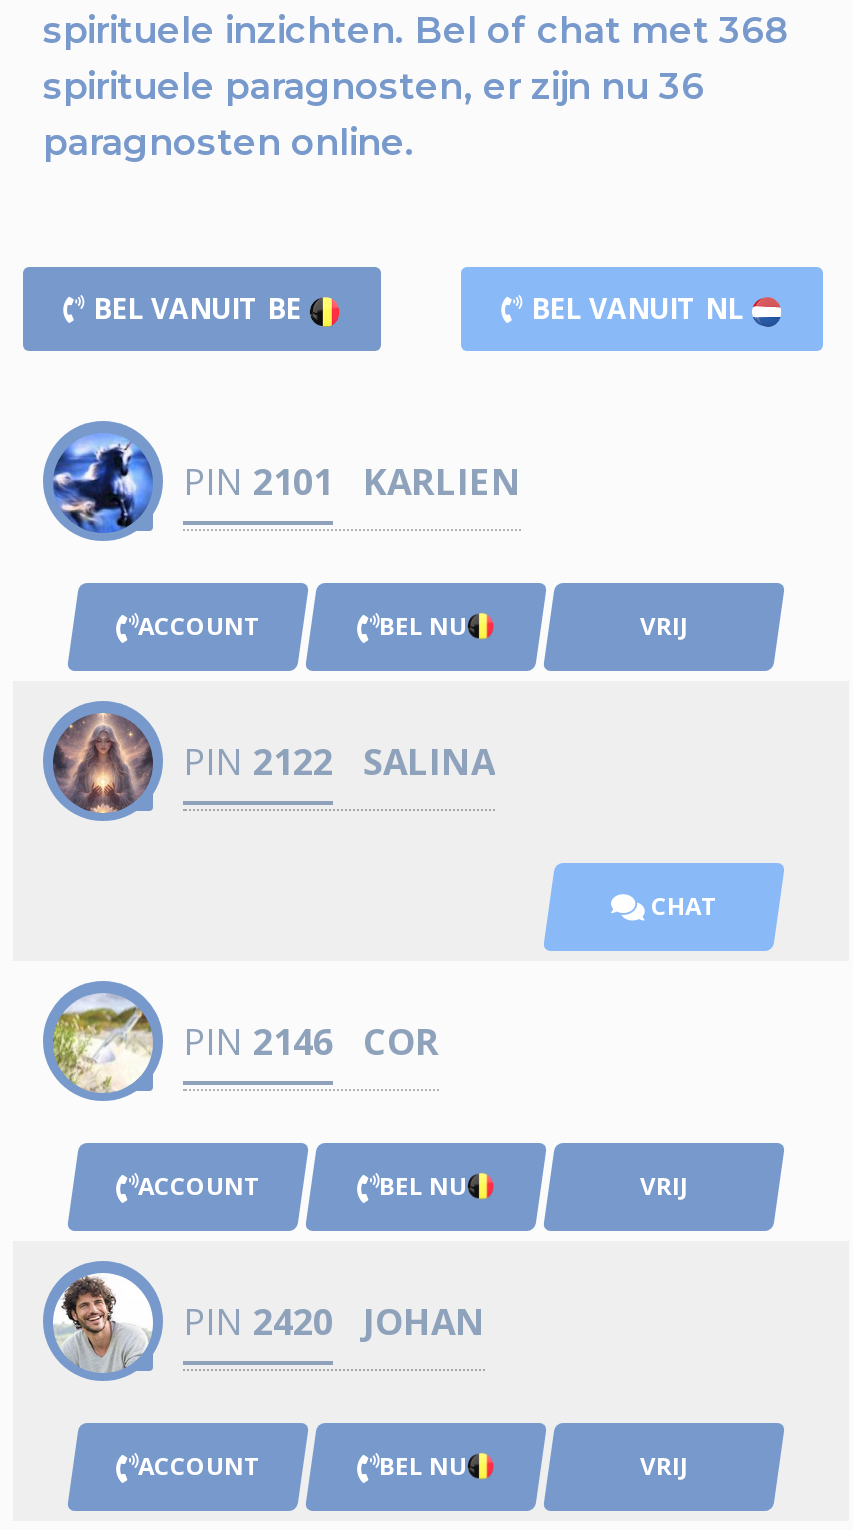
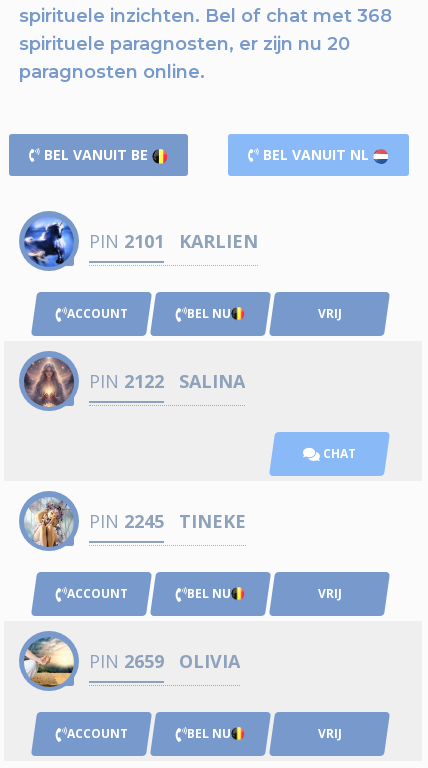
[43,65,705,109] spirituele paragnosten, er zijn nu 36 -> [19,33,350,55] spirituele paragnosten, er zijn nu 20
[51,997,439,1095] [image] | PIN 2146 | COR -> [23,500,246,548] [image] | PIN 2245 | TINEKE
[51,1271,485,1375] [image] | PIN 2420 | JOHAN -> [23,636,240,688] [image] | PIN 2659 | OLIVIA

